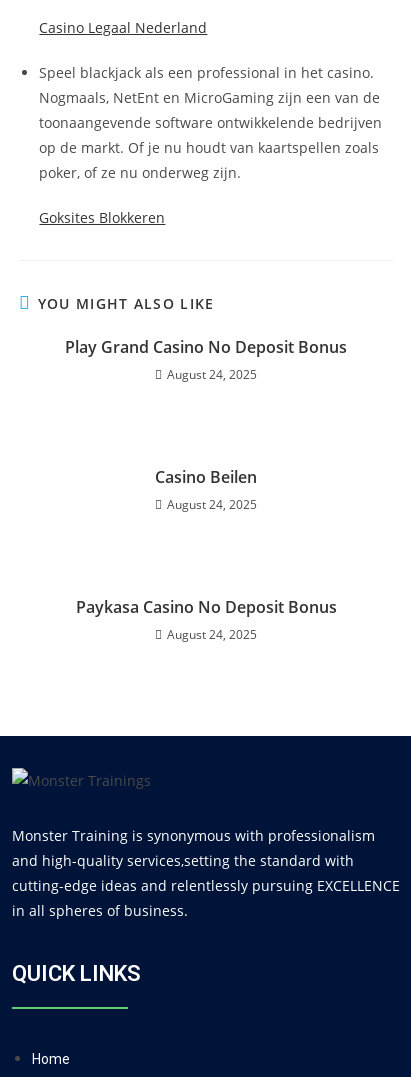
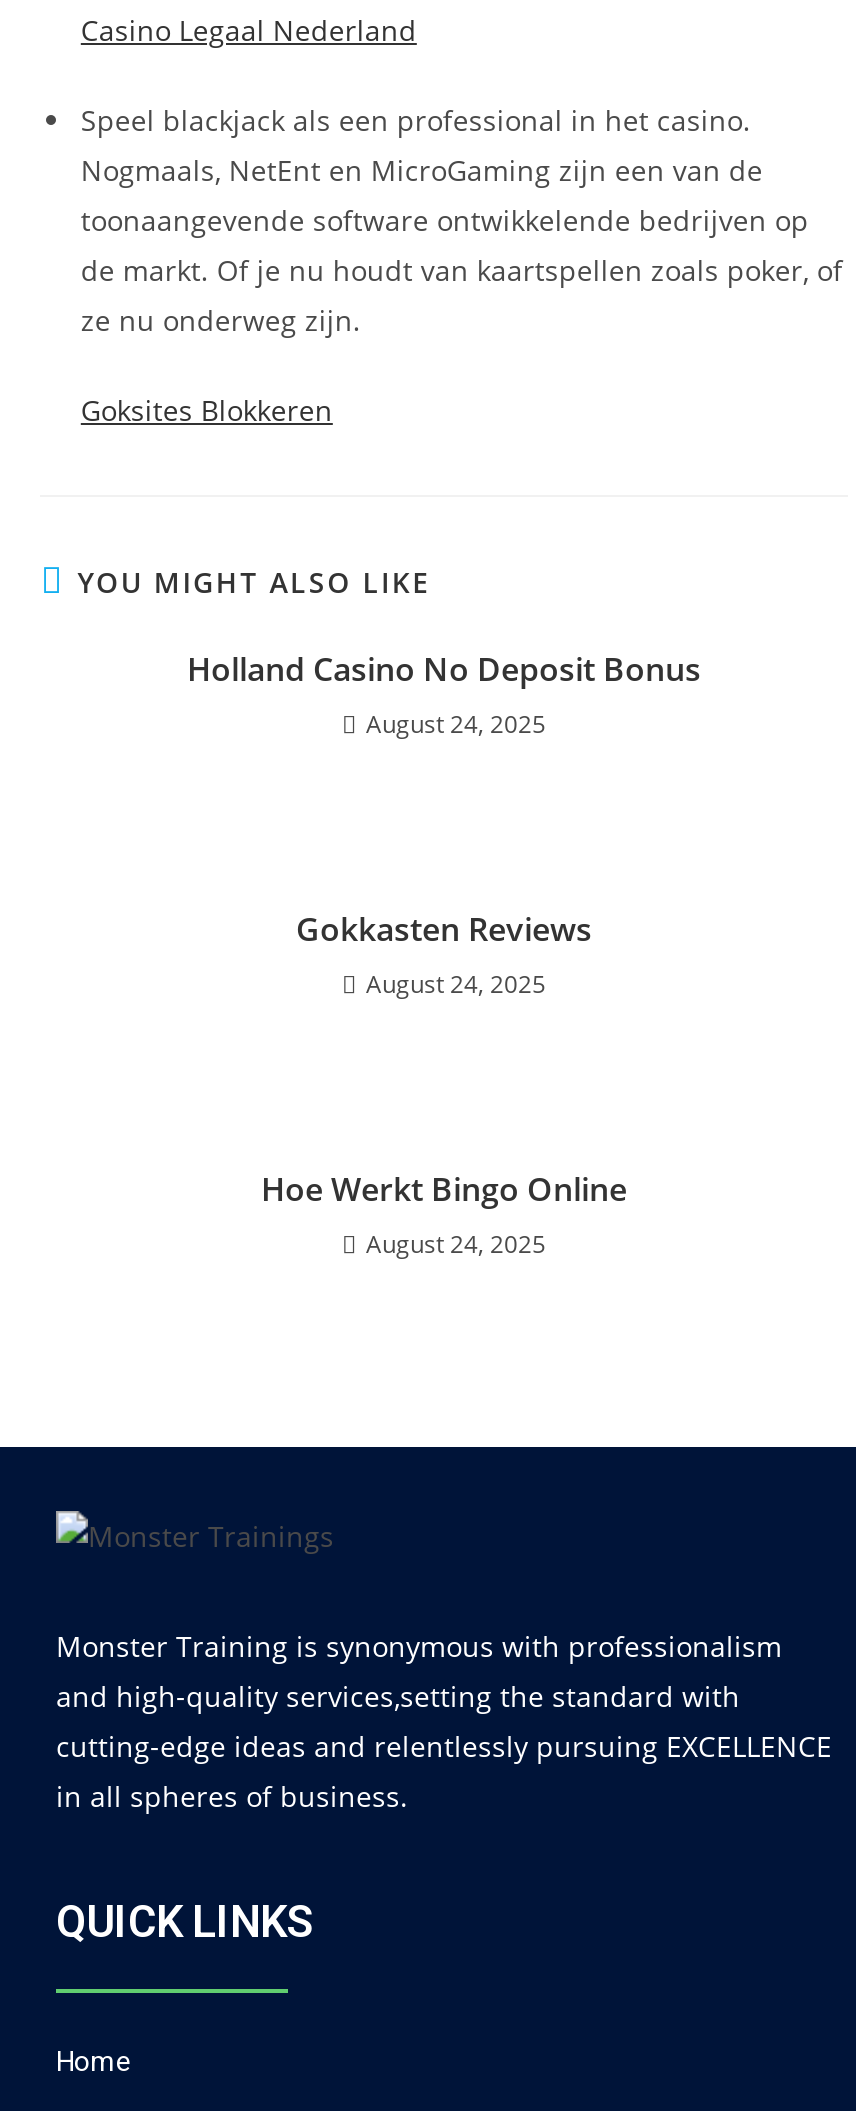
[65,336,347,358] Play Grand Casino No Deposit Bonus -> [187,647,701,691] Holland Casino No Deposit Bonus
[155,466,257,488] Casino Beilen -> [296,907,592,951] Gokkasten Reviews
[75,596,336,618] Paykasa Casino No Deposit Bonus -> [261,1167,627,1211] Hoe Werkt Bingo Online

